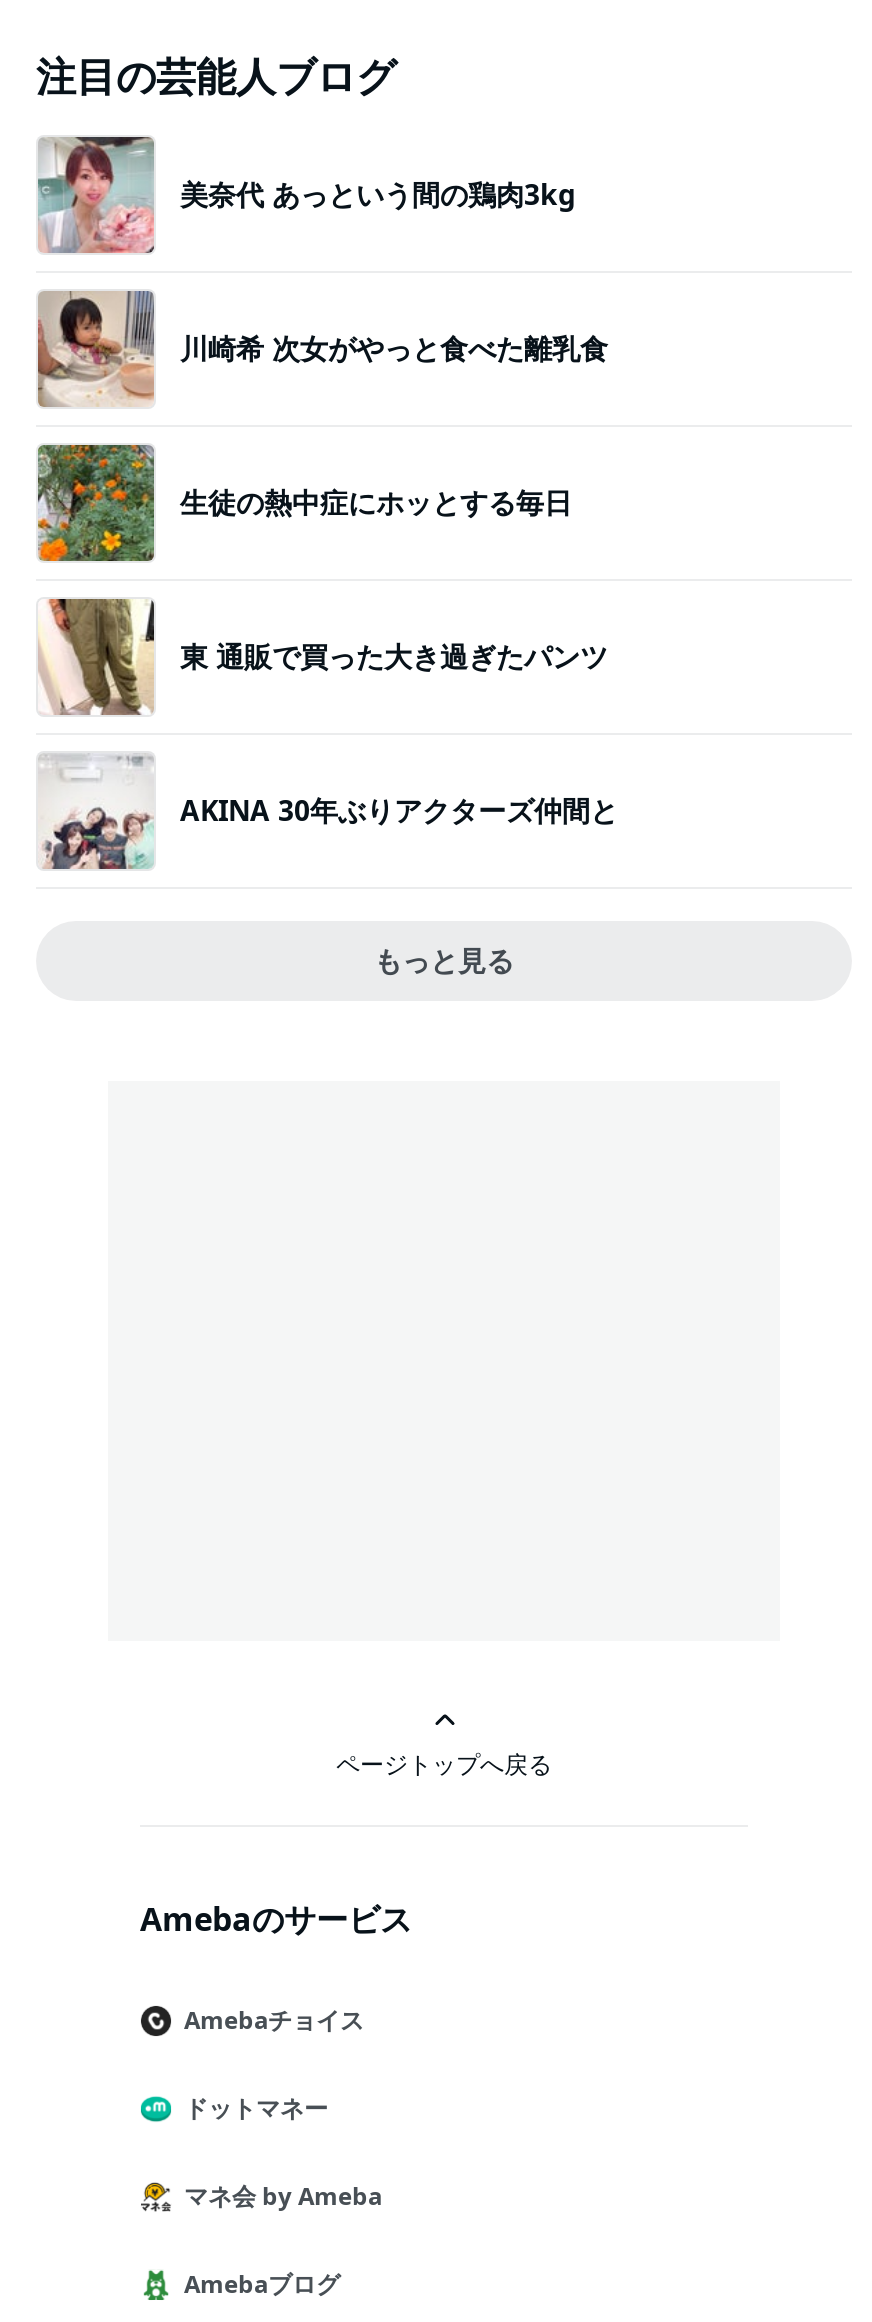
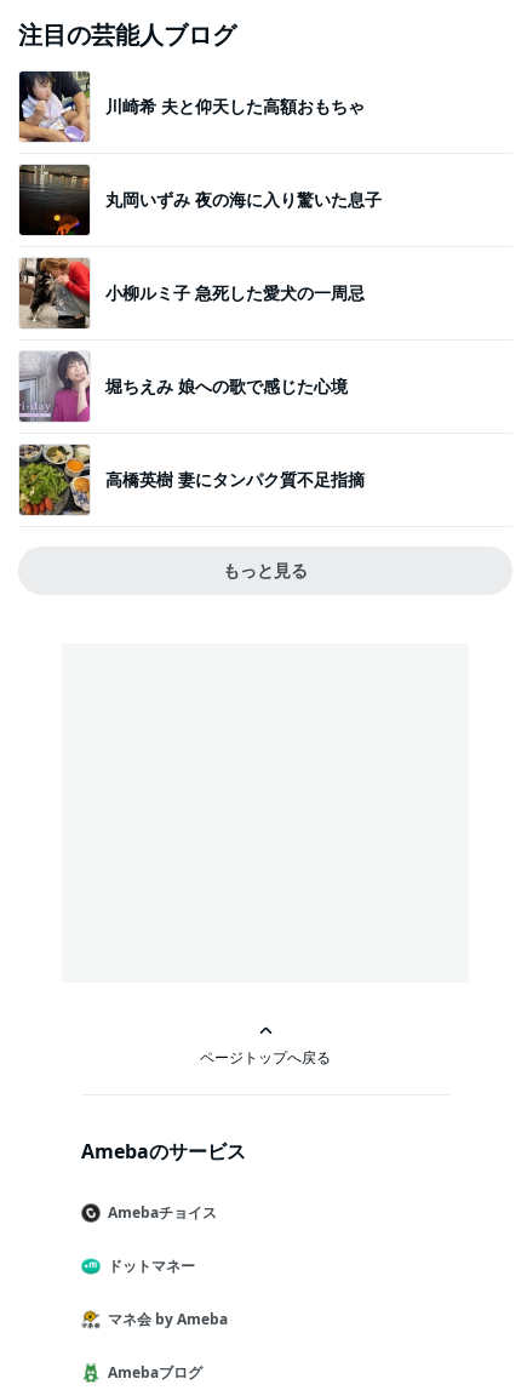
[36,135,576,255] [image] | 美奈代 あっという間の鶏肉3kg -> [18,70,365,143] [image] | 川崎希 夫と仰天した高額おもちゃ
[36,289,608,409] [image] | 川崎希 次女がやっと食べた離乳食 -> [18,165,382,236] [image] | 丸岡いずみ 夜の海に入り驚いた息子
[36,443,572,563] [image] | 生徒の熱中症にホッとする毎日 -> [18,257,365,330] [image] | 小柳ルミ子 急死した愛犬の一周忌
[38,597,608,717] [image] | 東 通販で買った大き過ぎたパンツ -> [18,351,348,423] [image] | 堀ちえみ 娘への歌で感じた心境
[38,753,618,871] [image] | AKINA 30年ぶりアクターズ仲間と -> [18,444,365,516] [image] | 高橋英樹 妻にタンパク質不足指摘

